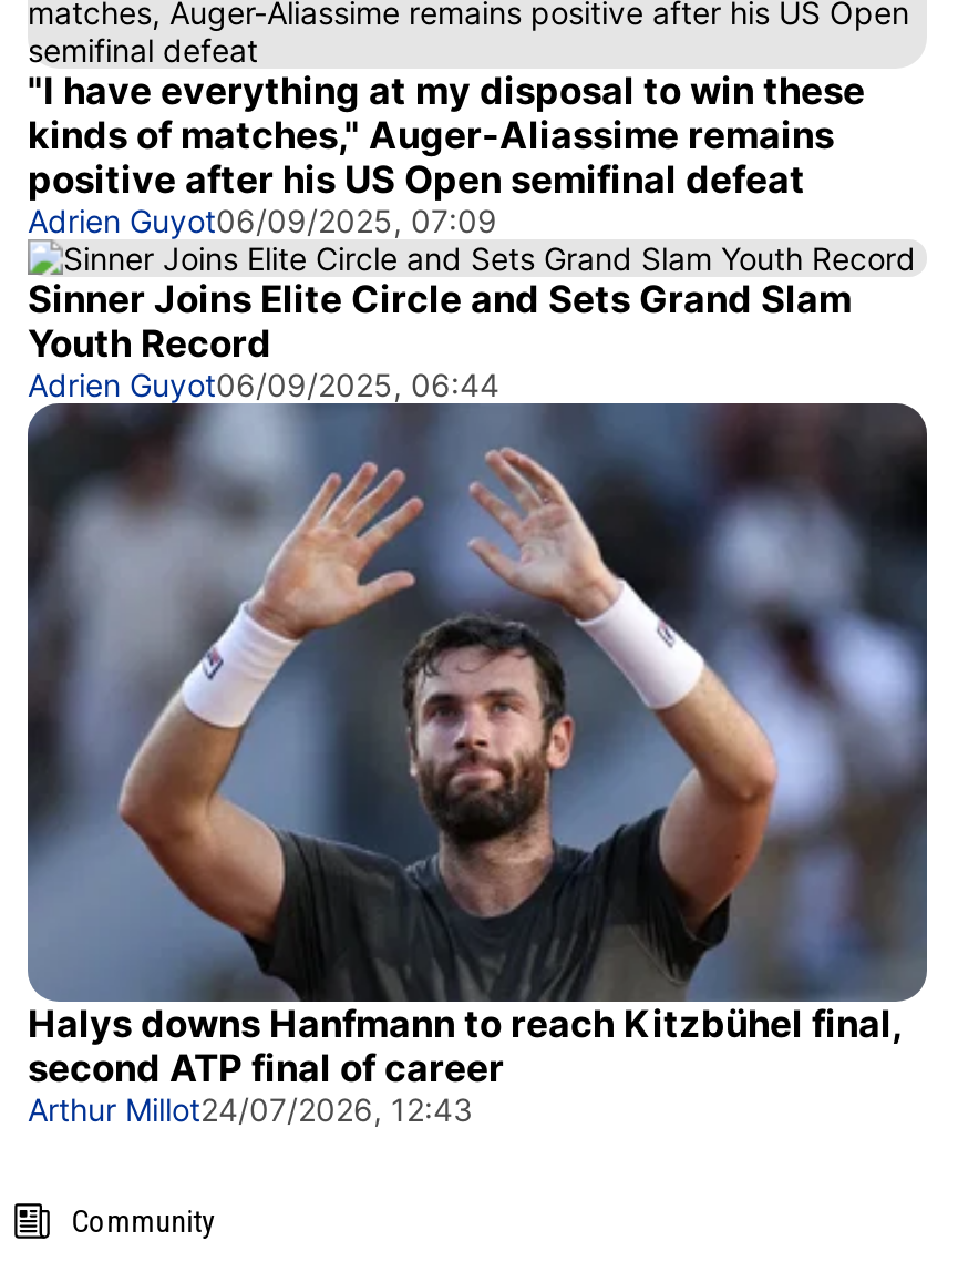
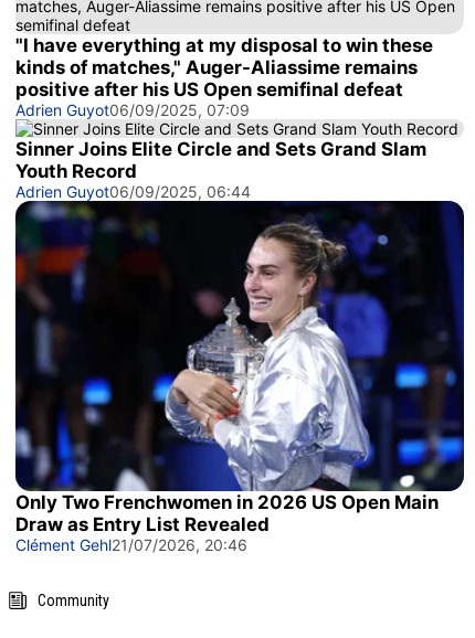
[28,401,927,1128] [image] | Halys downs Hanfmann to reach Kitzbühel final, | second ATP final of career | Arthur Millot24/07/2026, 12:43 -> [15,200,464,554] [image] | Only Two Frenchwomen in 2026 US Open Main | Draw as Entry List Revealed | Clément Gehl21/07/2026, 20:46

